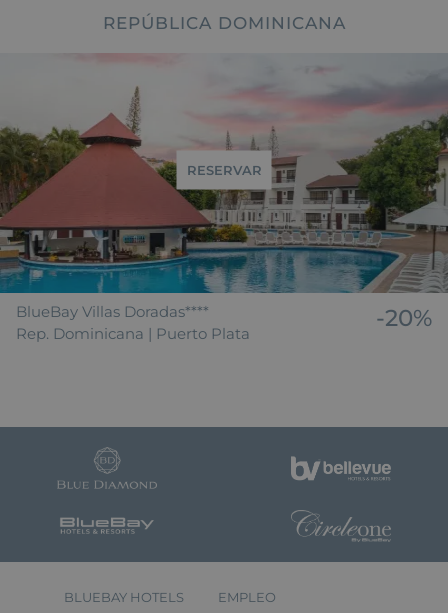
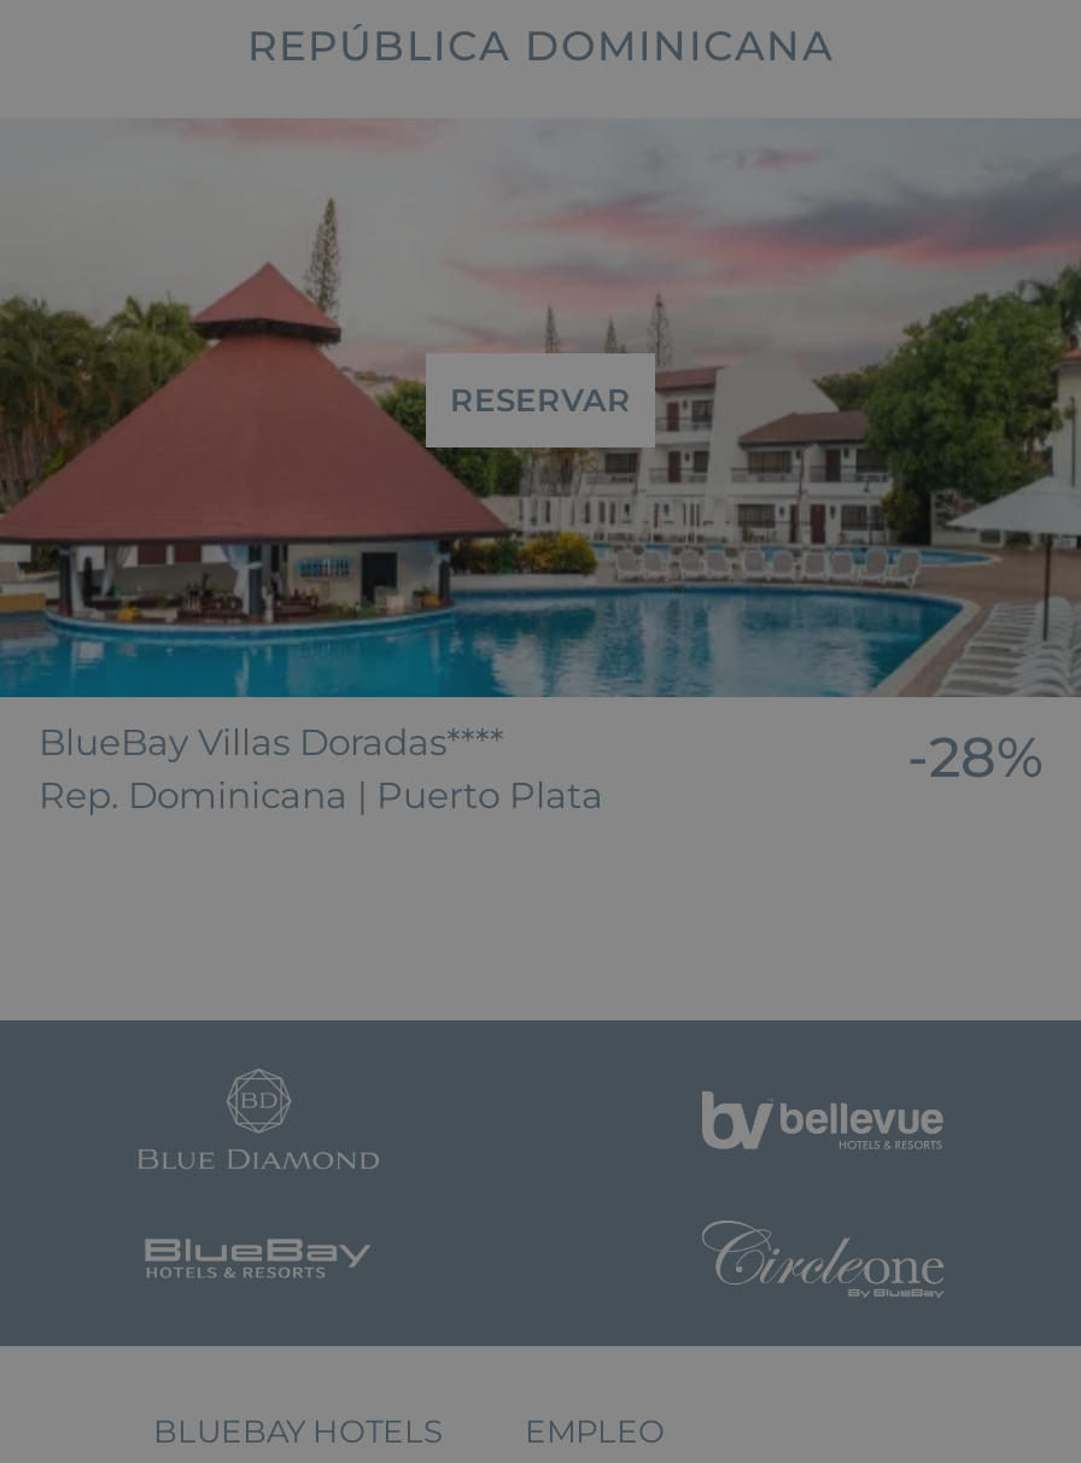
[376,304,432,332] -20% -> [907,724,1042,791] -28%

